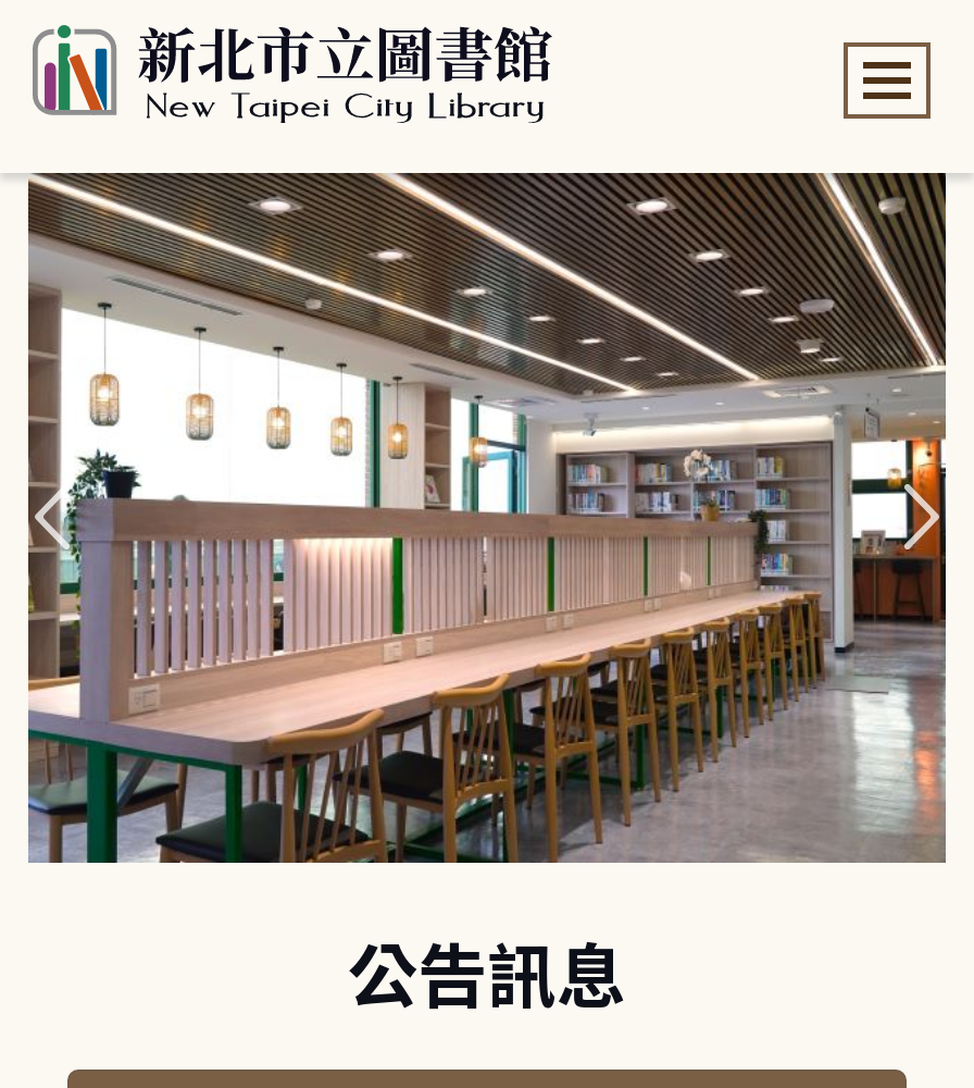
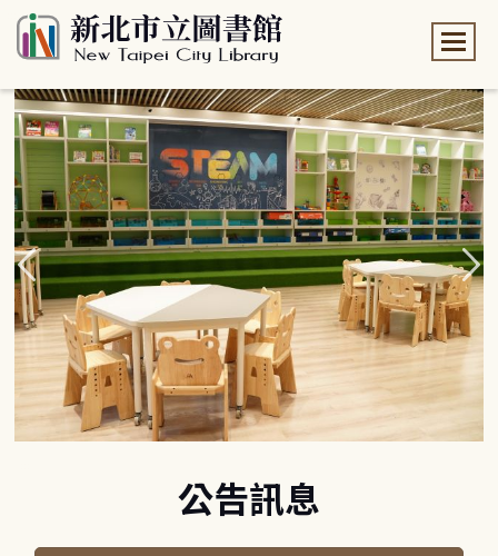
[26,171,948,865] [image] -> [13,88,485,443] [image]

